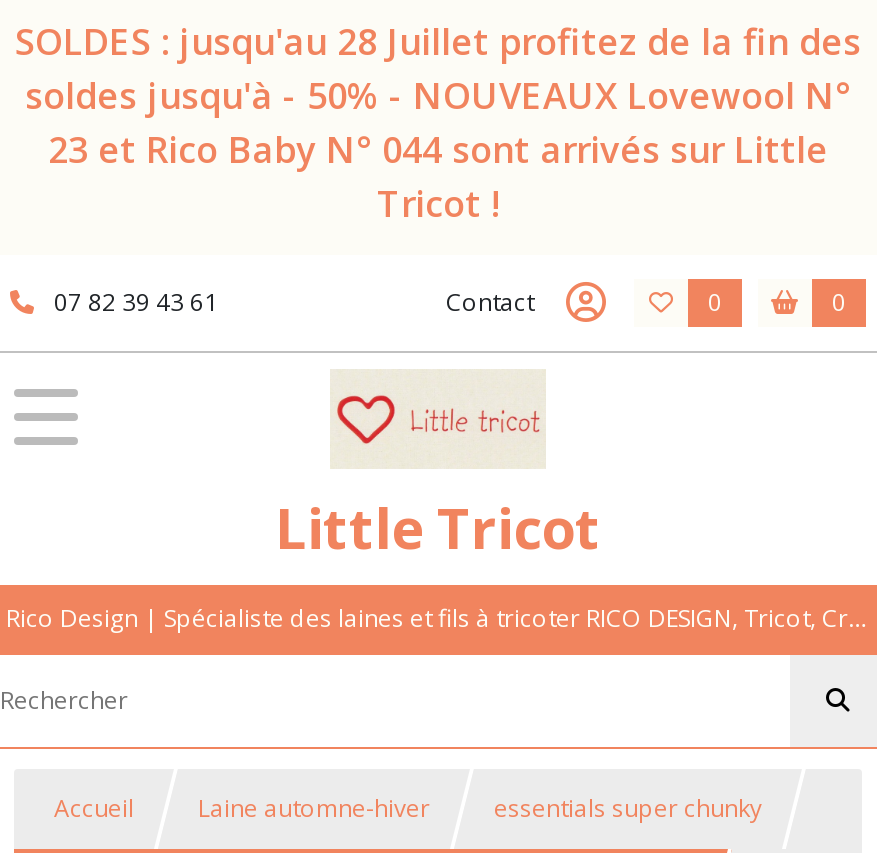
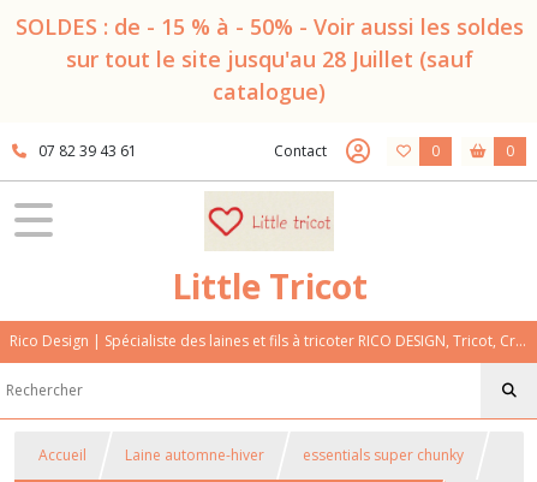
[15,17,861,227] SOLDES : jusqu'au 28 Juillet profitez de la fin des | soldes jusqu'à - 50% - NOUVEAUX Lovewool N° | 23 et Rico Baby N° 044 sont arrivés sur Little | Tricot ! -> [15,12,523,106] SOLDES : de - 15 % à - 50% - Voir aussi les soldes | sur tout le site jusqu'au 28 Juillet (sauf | catalogue)

